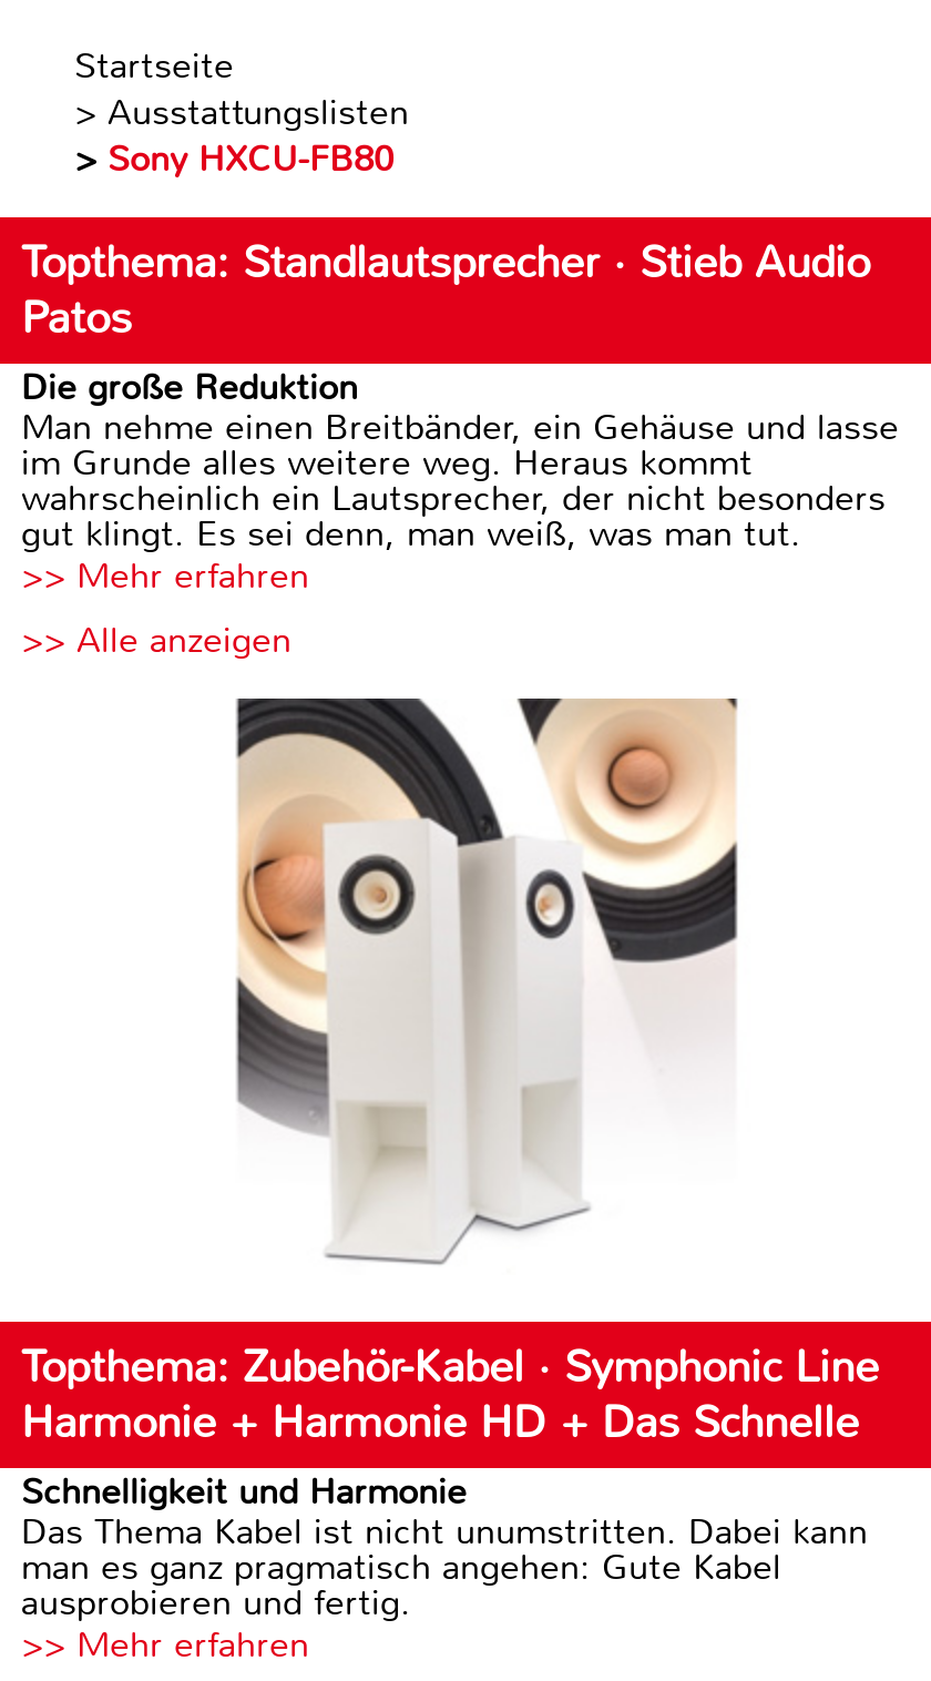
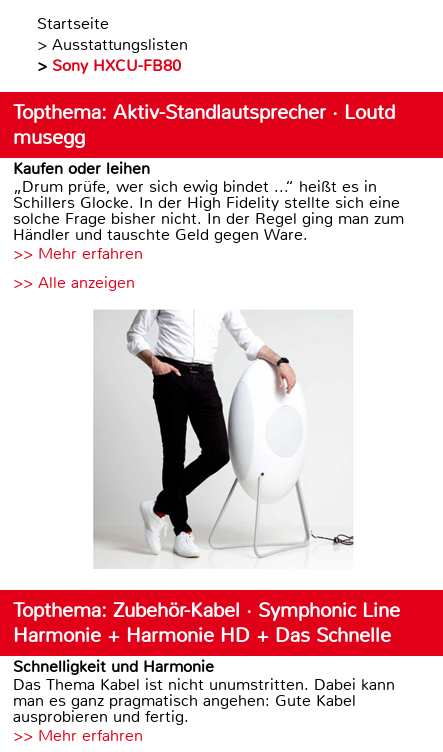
[21,235,899,557] Topthema: Standlautsprecher · Stieb Audio | Patos | Die große Reduktion | Man nehme einen Breitbänder, ein Gehäuse und lasse | im Grunde alles weitere weg. Heraus kommt | wahrscheinlich ein Lautsprecher, der nicht besonders | gut klingt. Es sei denn, man weiß, was man tut. -> [13,100,404,245] Topthema: Aktiv-Standlautsprecher · Loutd | musegg | Kaufen oder leihen | „Drum prüfe, wer sich ewig bindet ...“ heißt es in | Schillers Glocke. In der High Fidelity stellte sich eine | solche Frage bisher nicht. In der Regel ging man zum | Händler und tauschte Geld gegen Ware.
[201,696,775,1269] [image] -> [93,309,354,568] [image]

